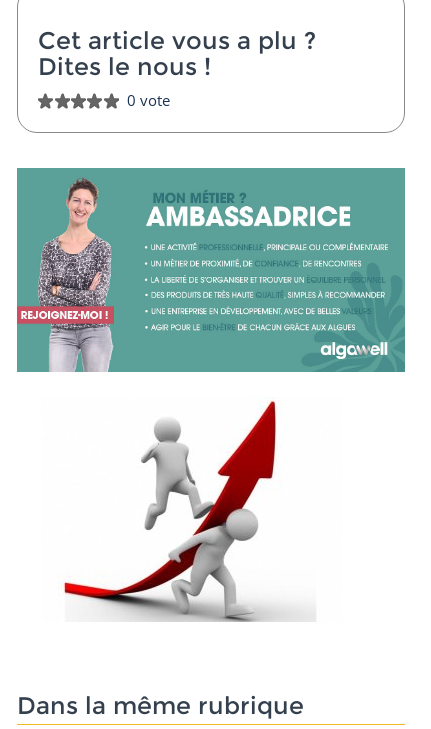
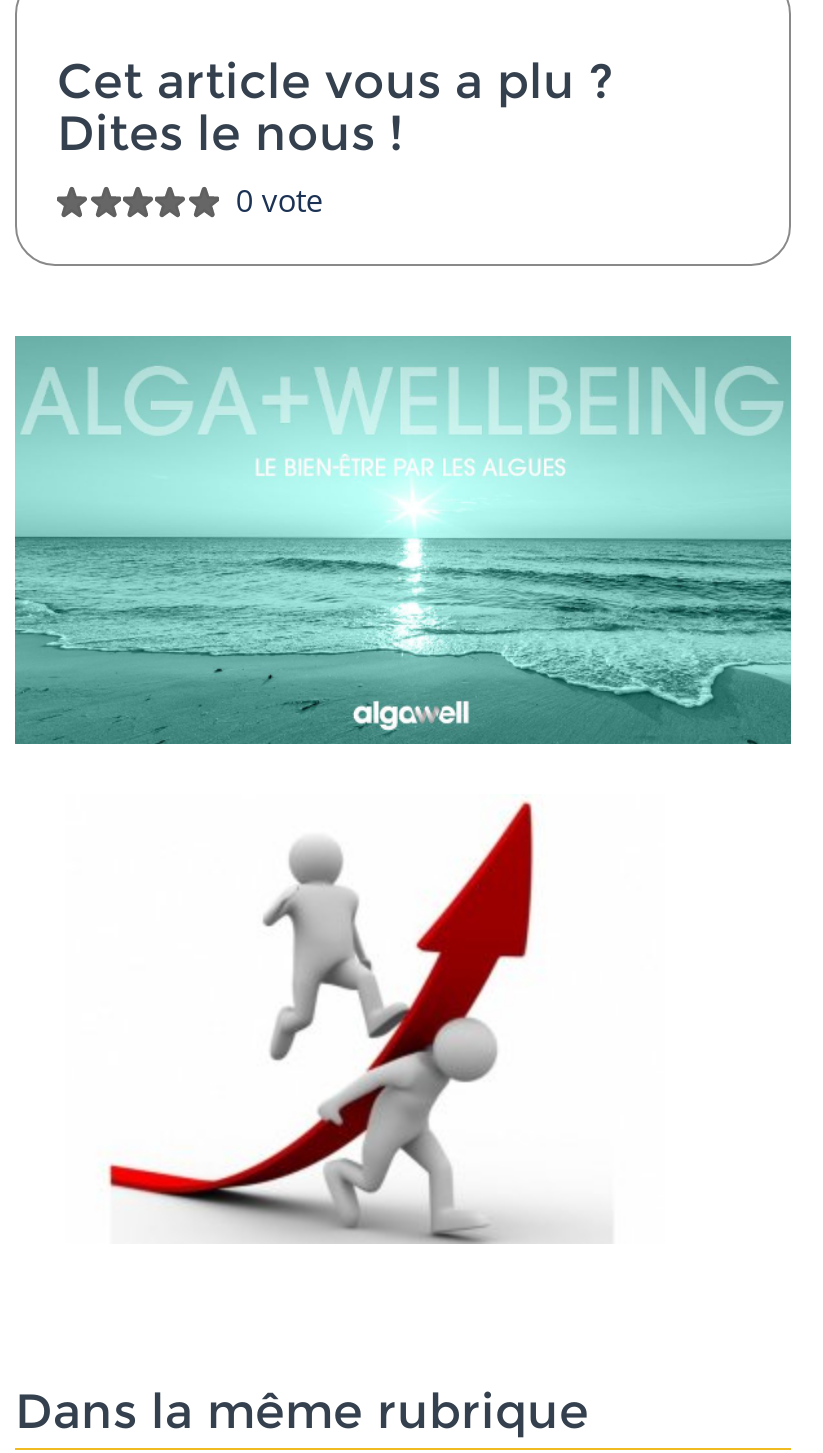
[16,170,405,372] [image] -> [13,342,791,746] [image]

